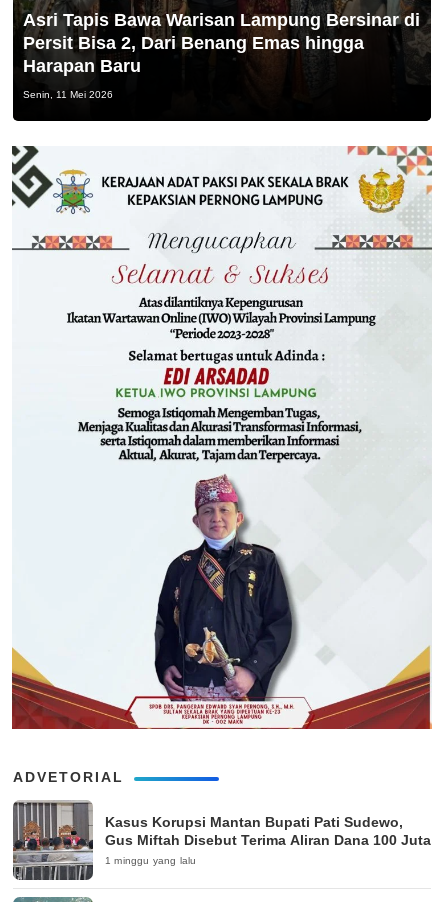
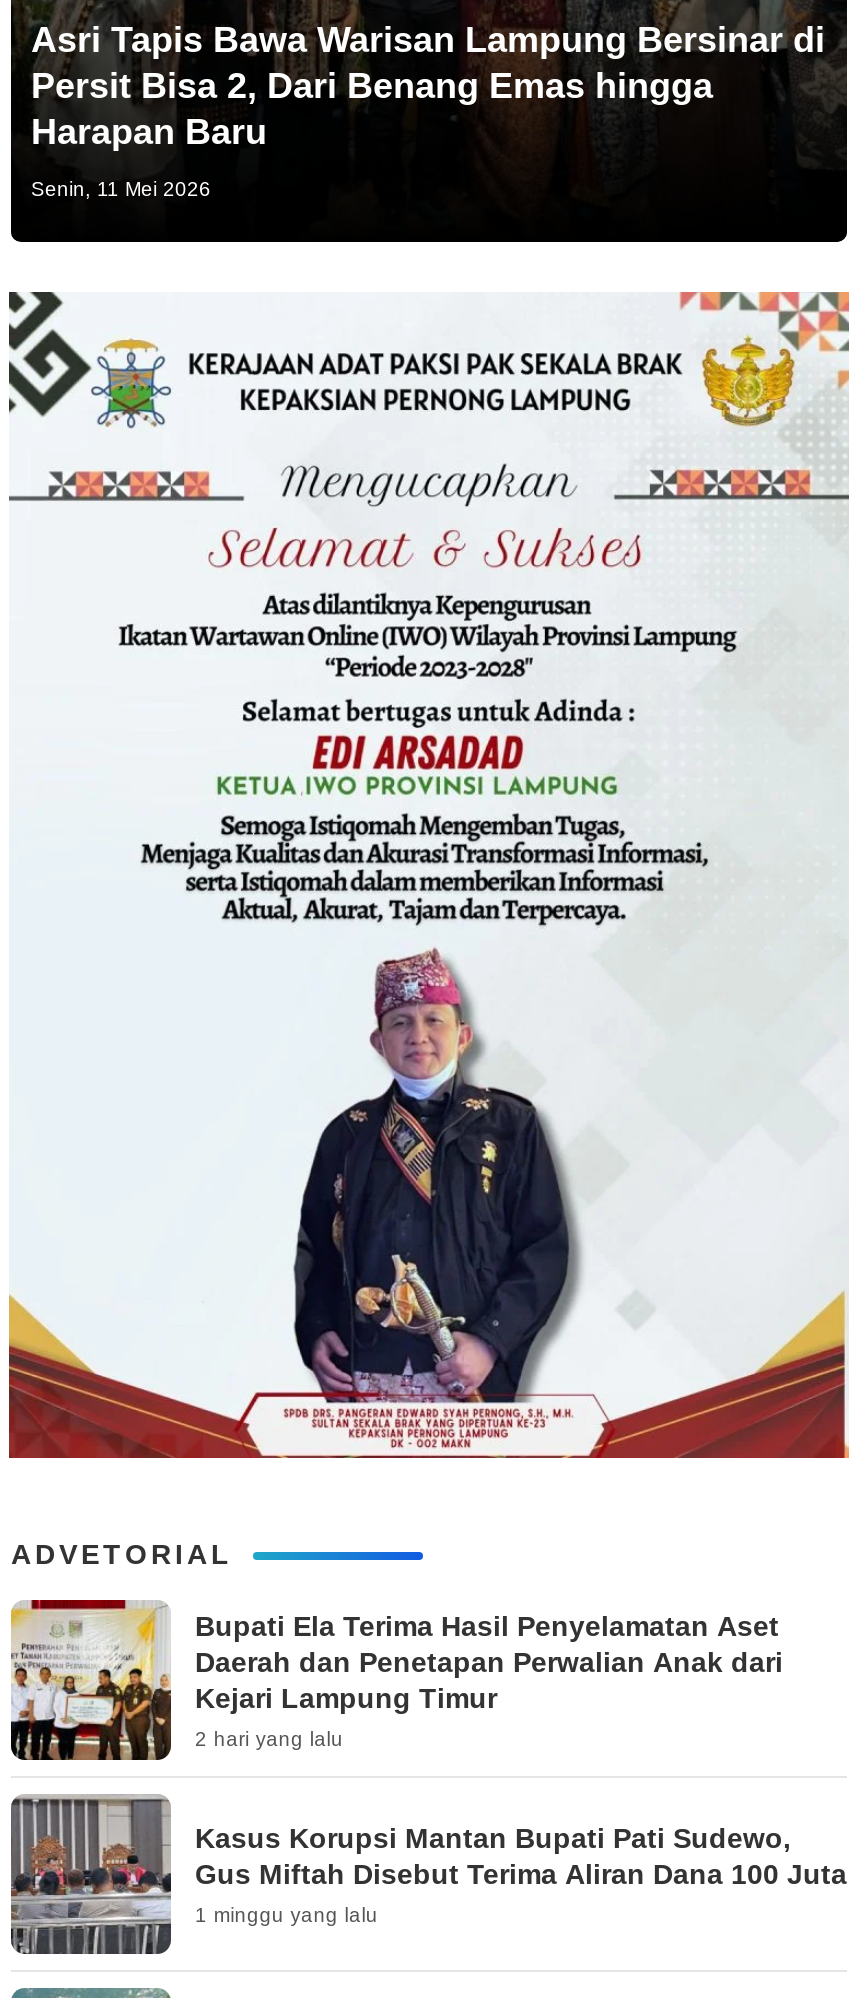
none -> [9,1600,783,1760] [image] | Bupati Ela Terima Hasil Penyelamatan Aset | Daerah dan Penetapan Perwalian Anak dari | Kejari Lampung Timur | 2 hari yang lalu

